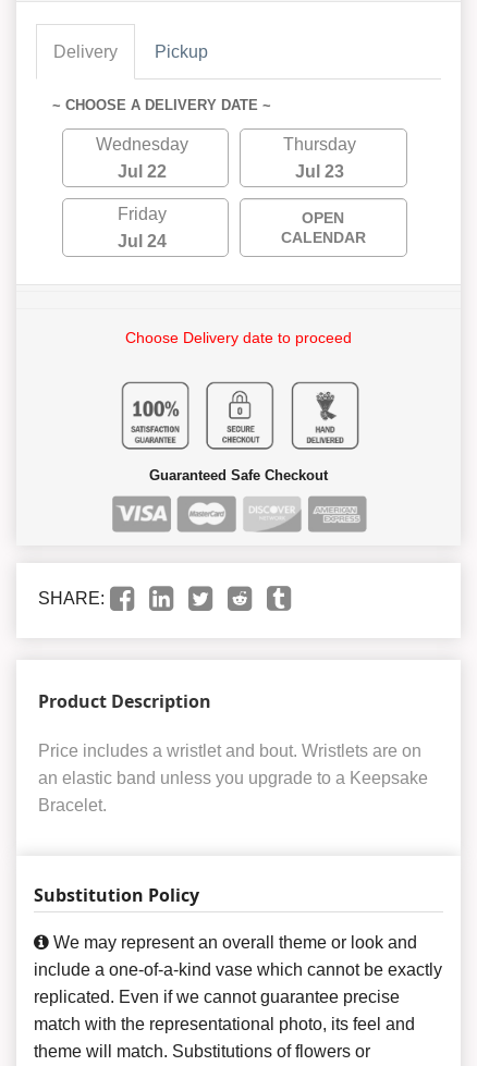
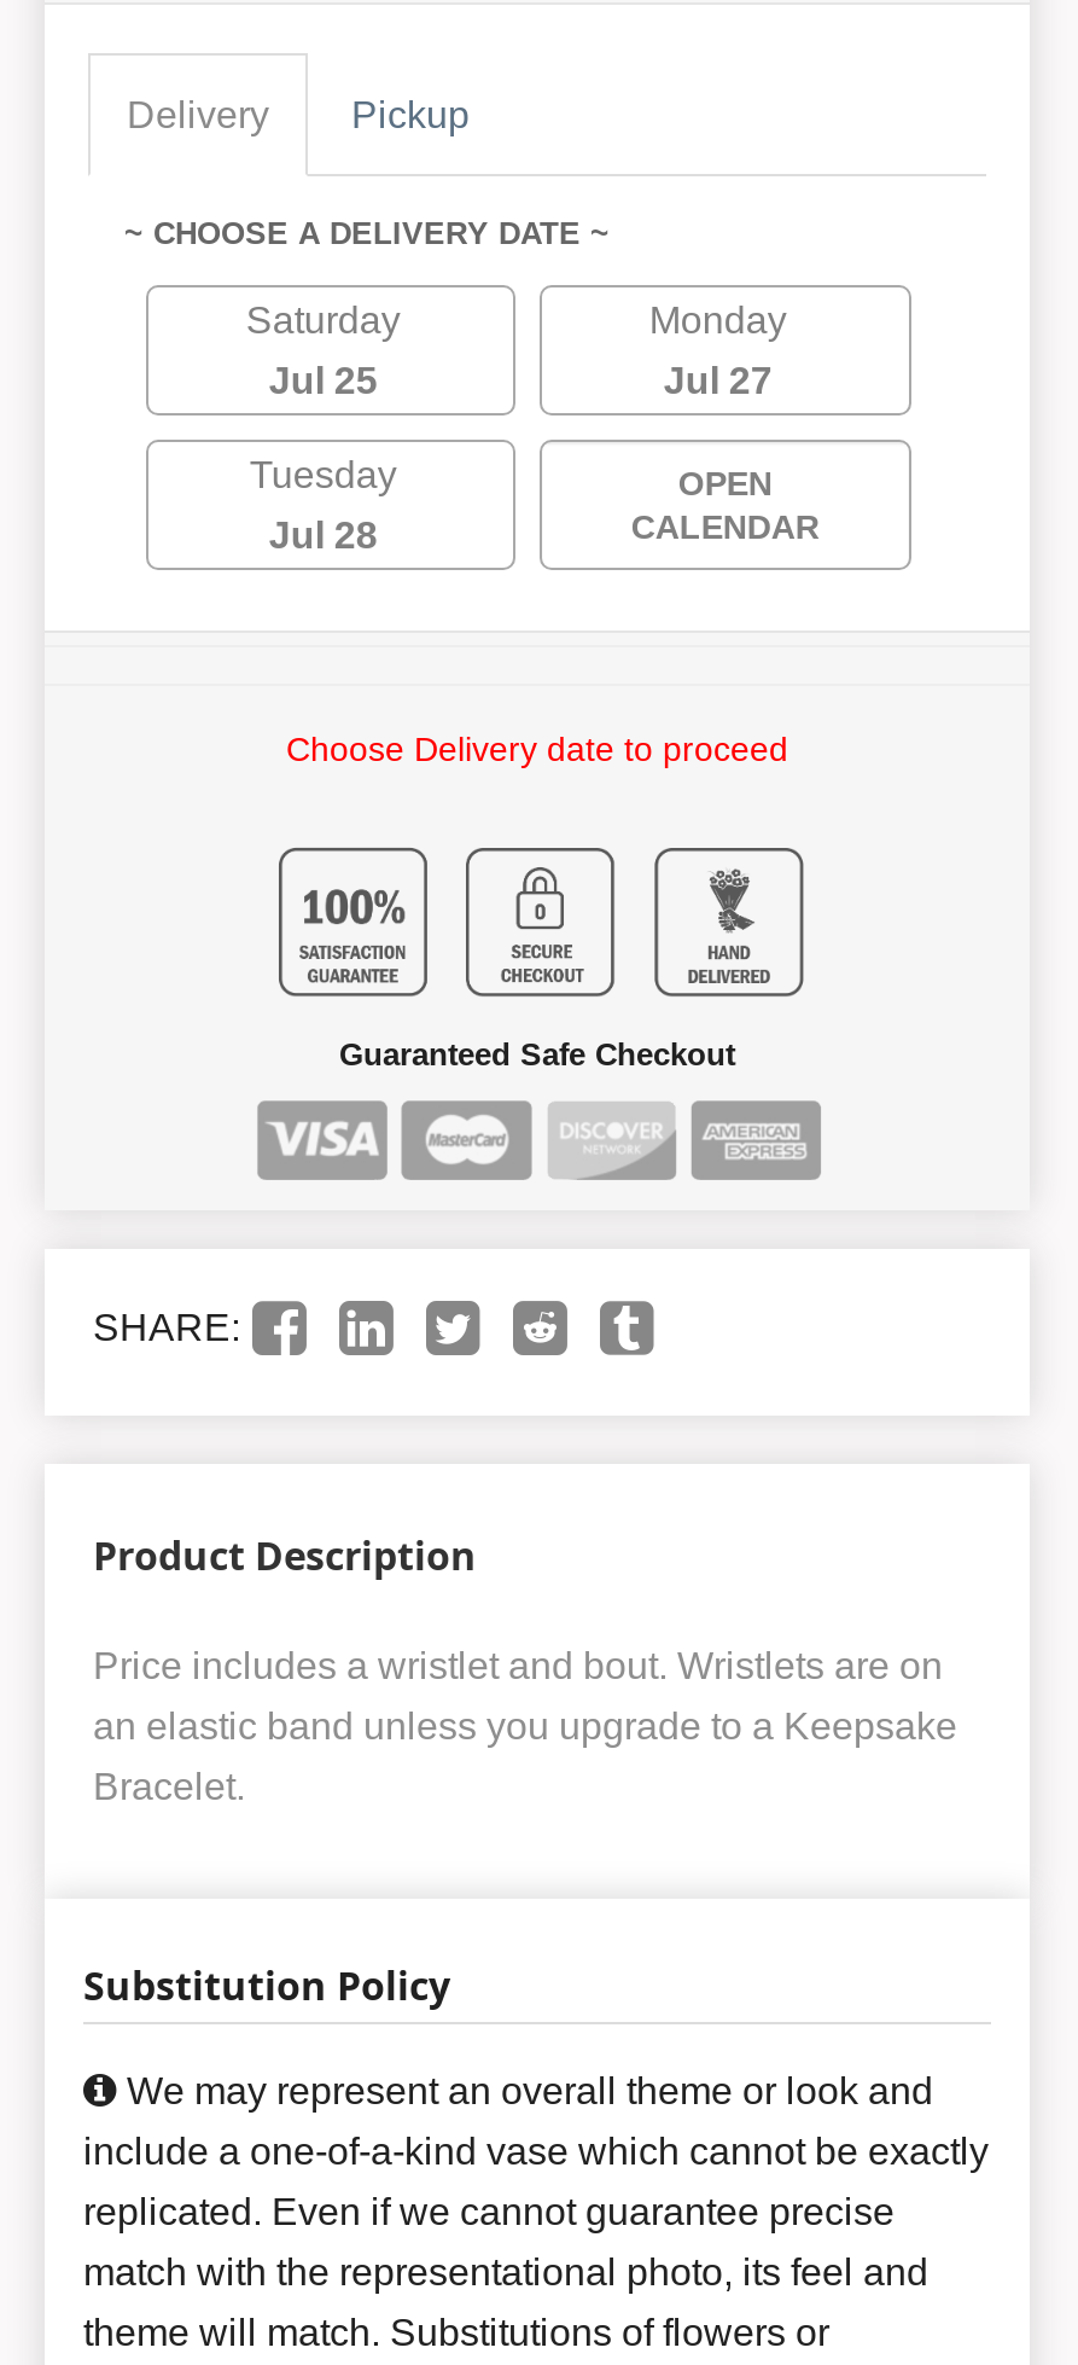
[96,134,188,153] Wednesday -> [246,298,400,339] Saturday
[283,134,356,153] Thursday -> [649,298,787,339] Monday
[117,162,166,180] Jul 22 -> [269,359,377,400] Jul 25
[295,162,344,180] Jul 23 -> [663,359,772,400] Jul 27
[117,204,166,223] Friday -> [249,453,397,494] Tuesday
[117,231,166,250] Jul 24 -> [269,513,377,554] Jul 28

